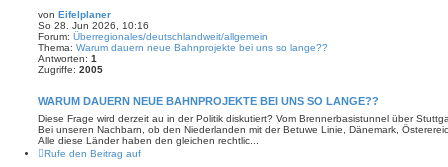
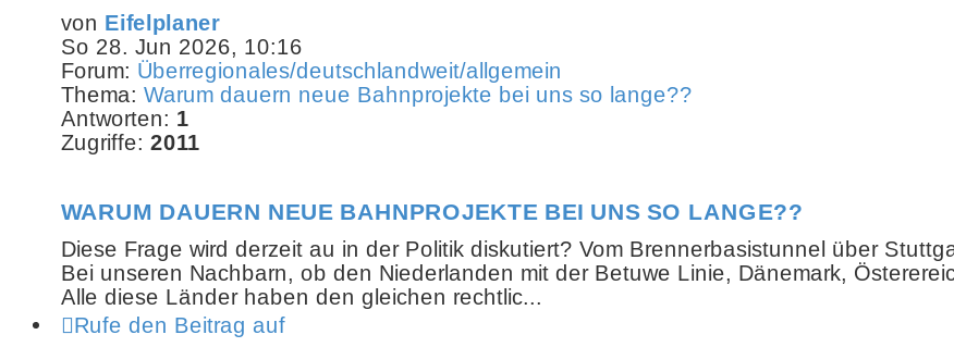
[38,64,103,75] Zugriffe: 2005 -> [61,131,200,154] Zugriffe: 2011

